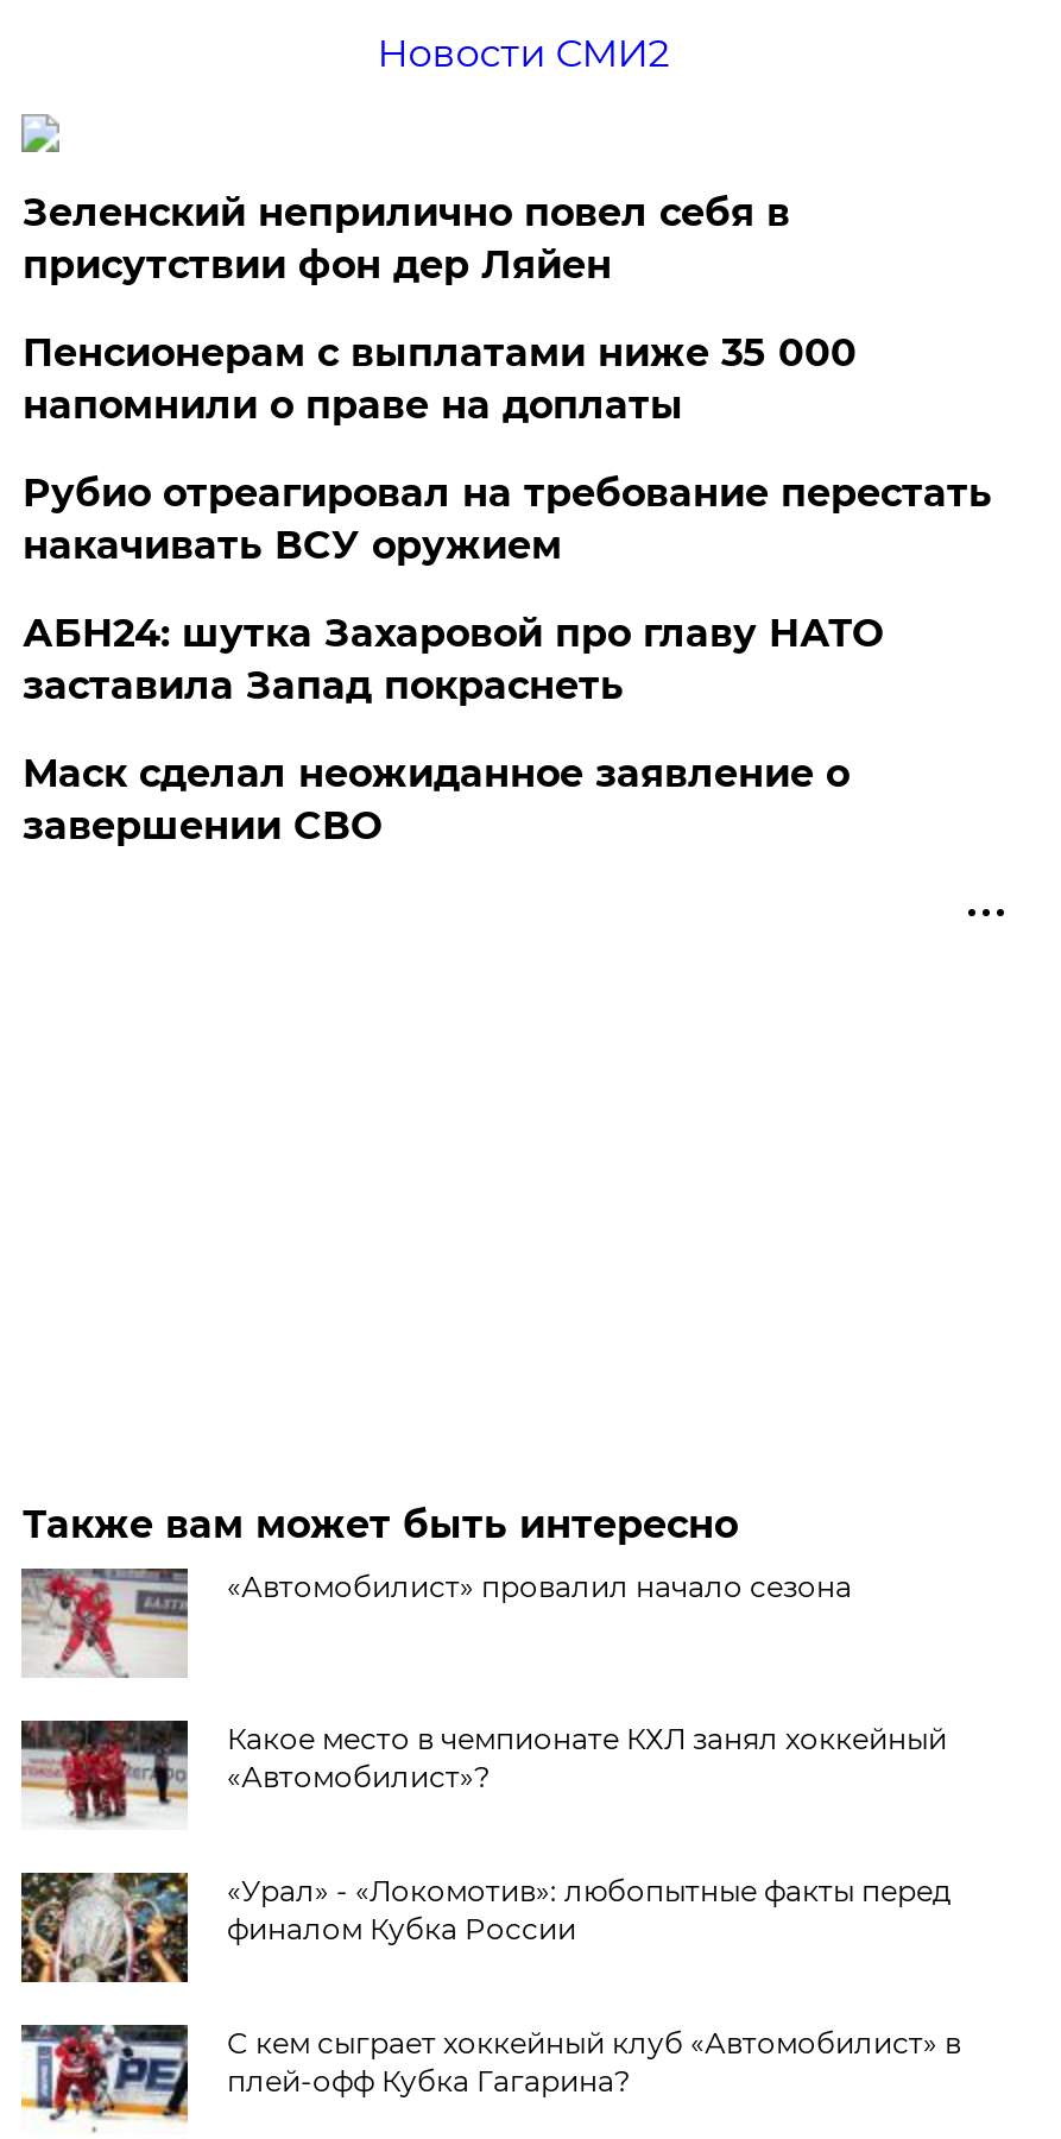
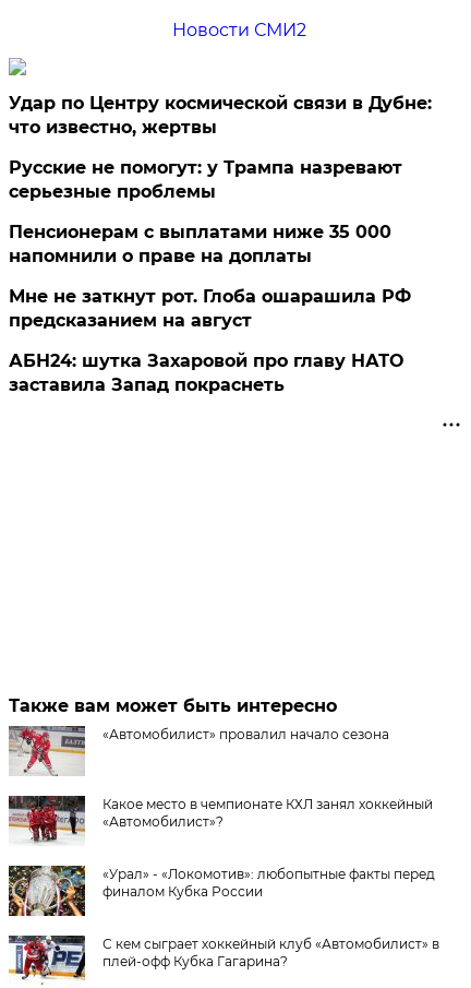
[22,190,790,288] Зеленский неприлично повел cебя в | присутствии фон дер Ляйен -> [9,93,432,202] Удар по Центру космической связи в Дубне: | что известно, жертвы | Русские не помогут: у Трампа назревают | серьезные проблемы
moved [22,330,856,428] -> [9,222,392,266]: Пенсионерам с выплатами ниже 35 000 | напомнили о праве на доплаты
[22,471,992,568] Рубио отреагировал на требование перестать | накачивать ВСУ оружием -> [9,286,411,331] Мне не заткнут рот. Глоба ошарашила РФ | предсказанием на август
moved [22,611,883,708] -> [9,350,404,395]: АБН24: шутка Захаровой про главу НАТО | заставила Запад покраснеть
[22,751,849,848] Маск сделал неожиданное заявление о | завершении СВО -> none

